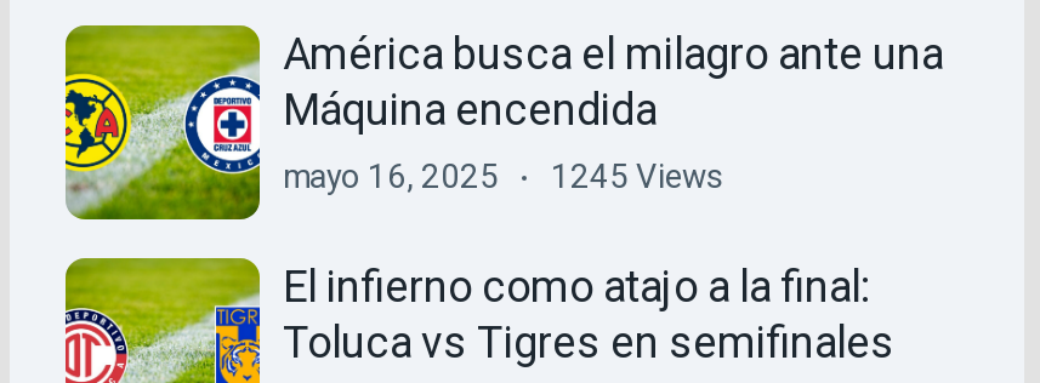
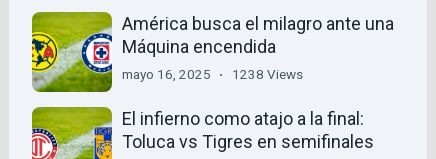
[283,157,723,196] mayo 16, 2025 1245 Views -> [121,66,303,82] mayo 16, 2025 1238 Views

